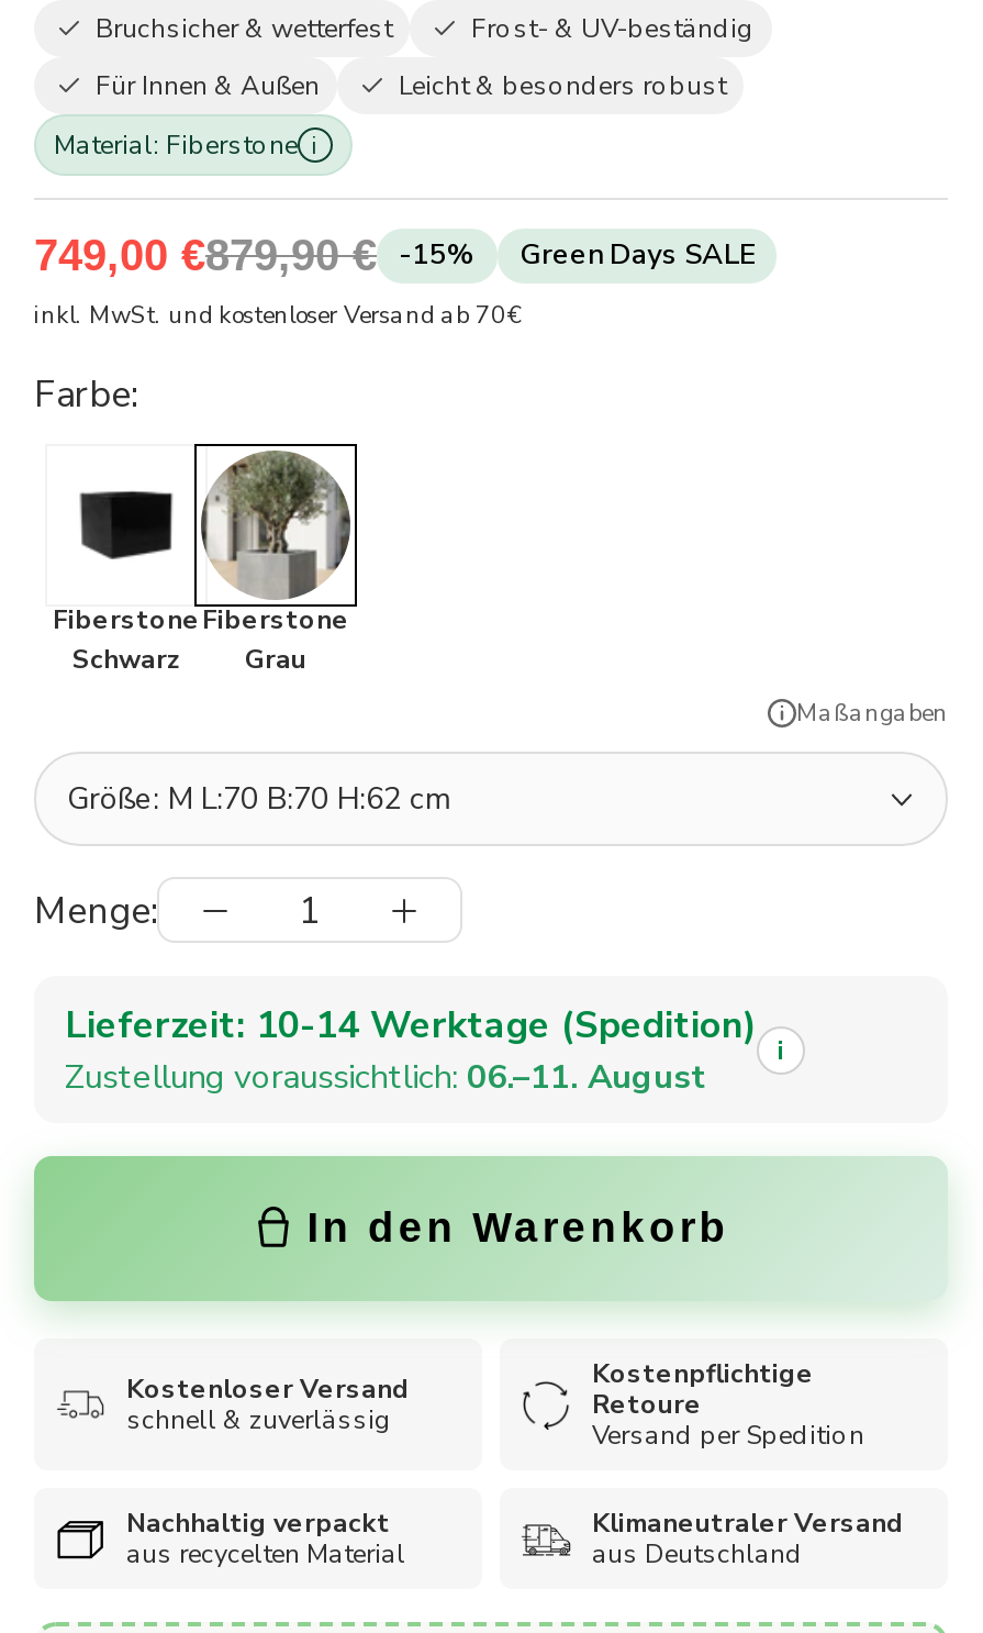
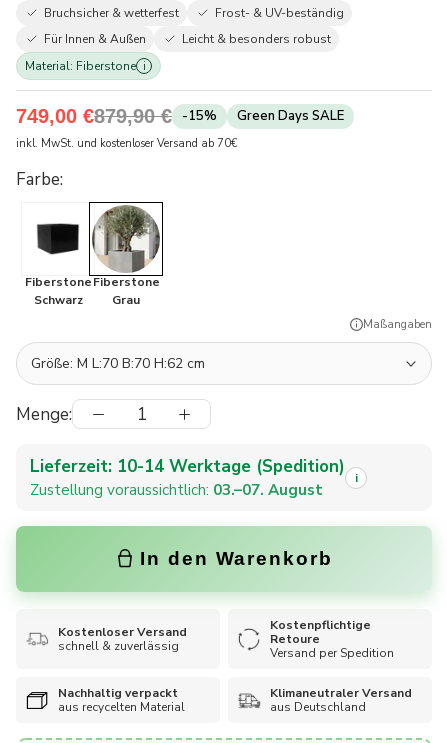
[65,1055,708,1099] Zustellung voraussichtlich: 06.–11. August -> [30,480,323,500] Zustellung voraussichtlich: 03.–07. August

